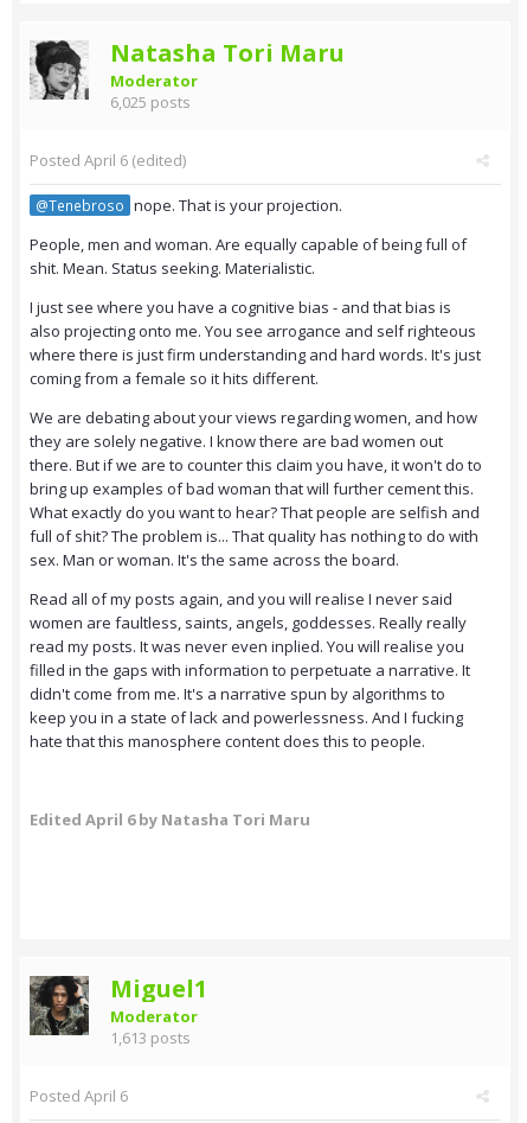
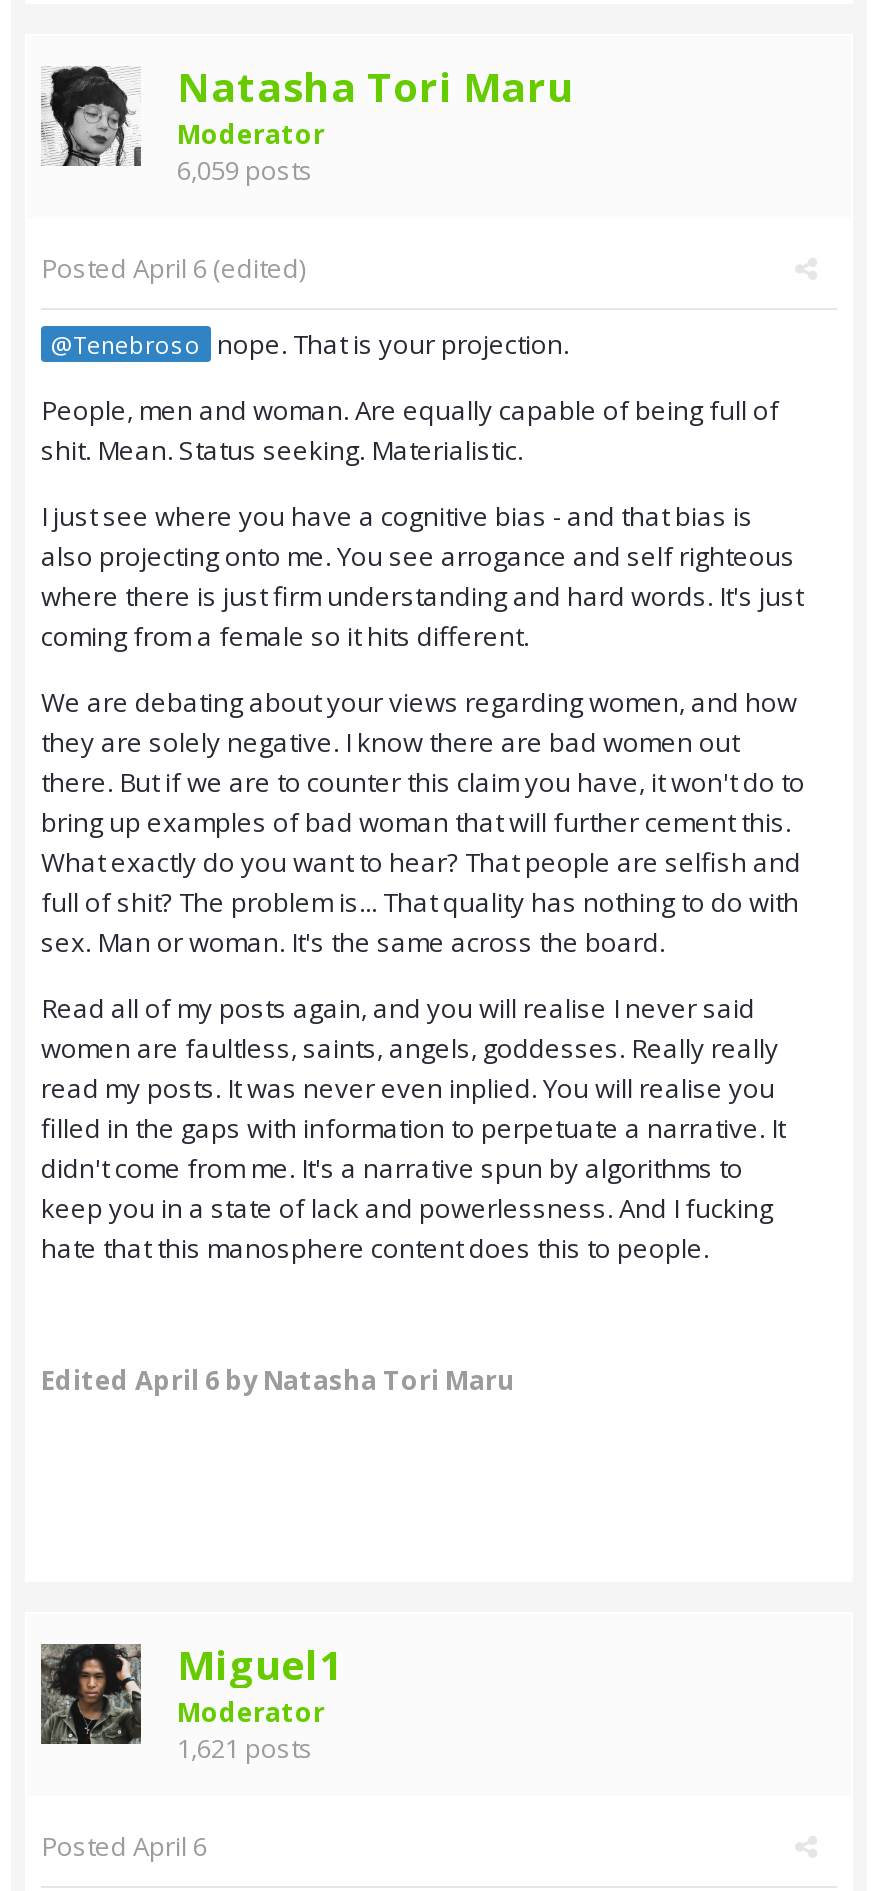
[110,91,191,113] 6,025 posts -> [177,152,313,188] 6,059 posts
[110,1027,191,1048] 1,613 posts -> [177,1730,313,1766] 1,621 posts

